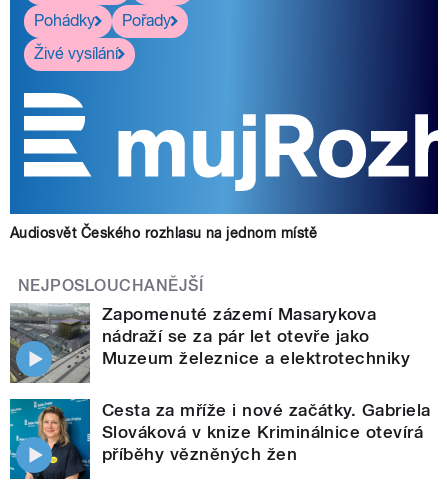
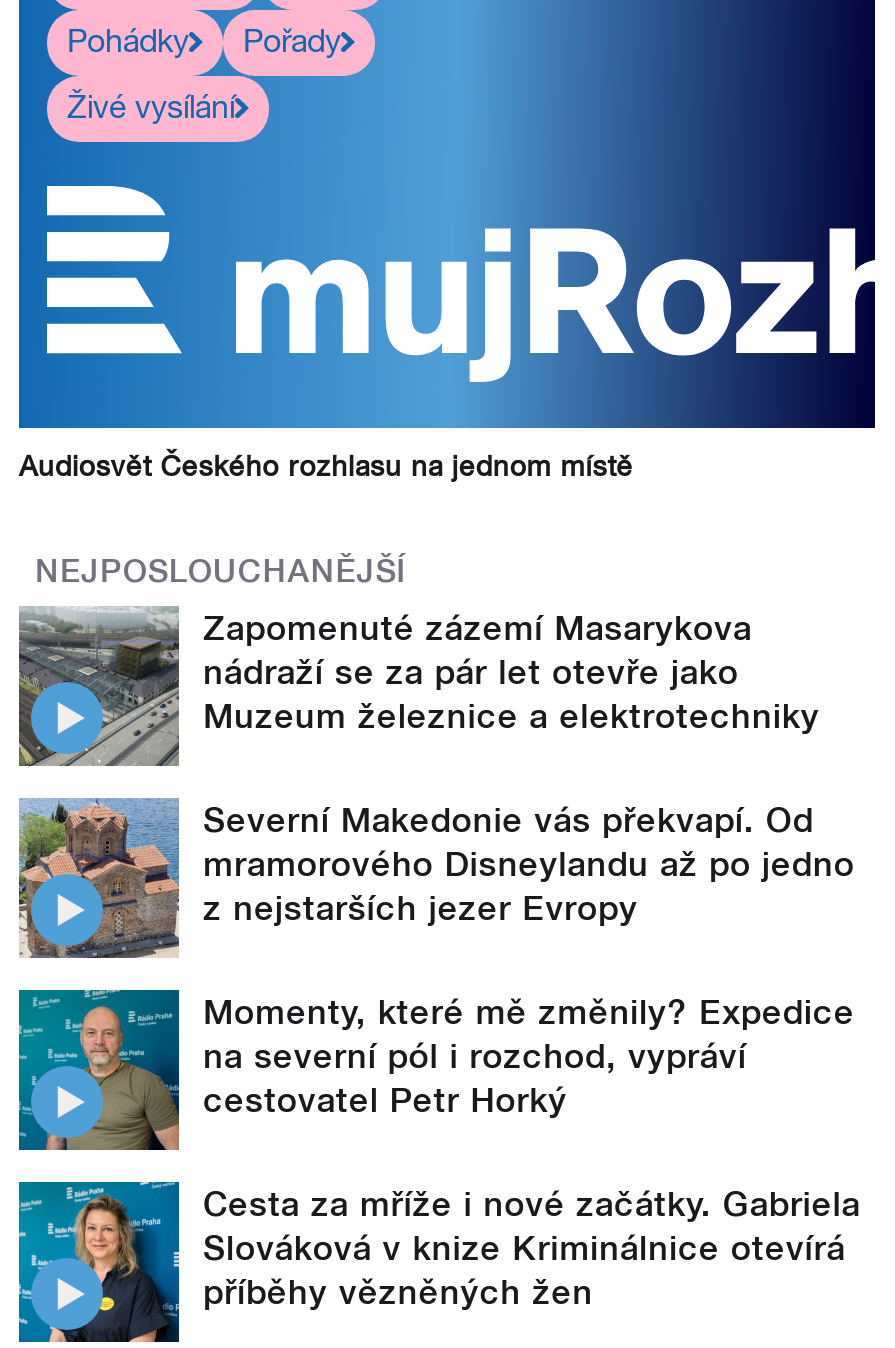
none -> [17,800,855,1120] [image] | Severní Makedonie vás překvapí. Od | mramorového Disneylandu až po jedno | z nejstarších jezer Evropy | Momenty, které mě změnily? Expedice | na severní pól i rozchod, vypráví | cestovatel Petr Horký
none -> [17,988,179,1152] [image]

